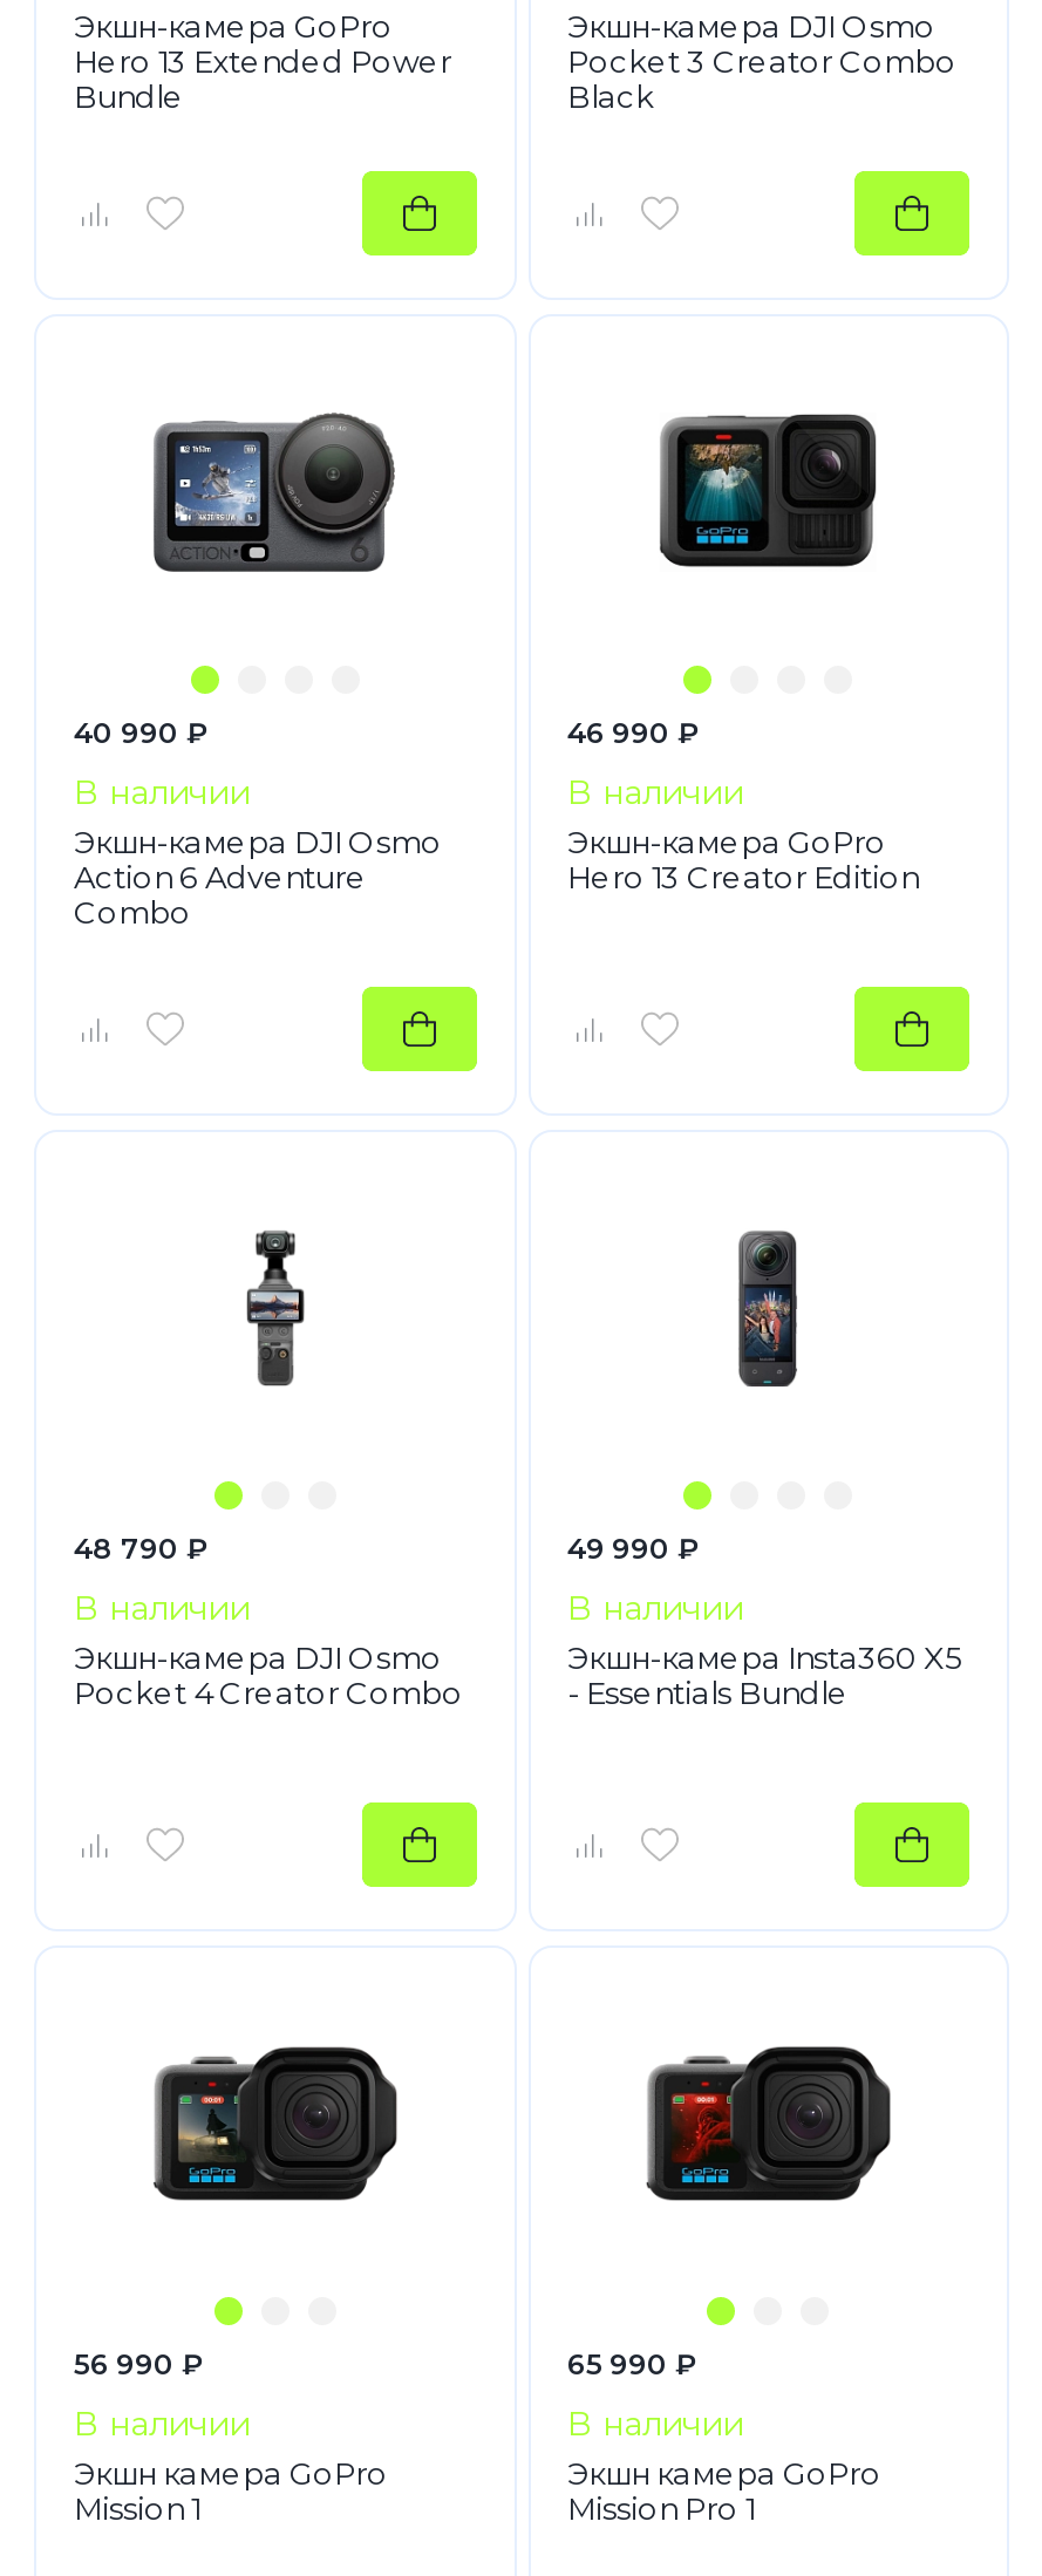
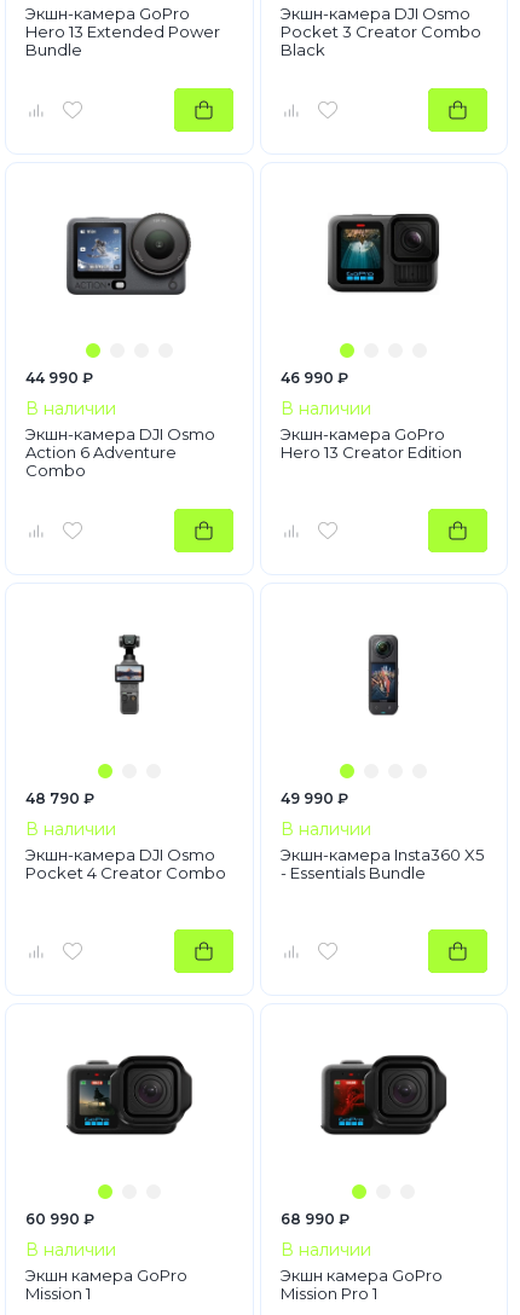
[74,715,207,750] 40 990 ₽ -> [25,369,93,387] 44 990 ₽
[74,2346,203,2381] 56 990 ₽ -> [25,1210,94,1228] 60 990 ₽
[567,2346,696,2381] 65 990 ₽ -> [280,1210,349,1228] 68 990 ₽

